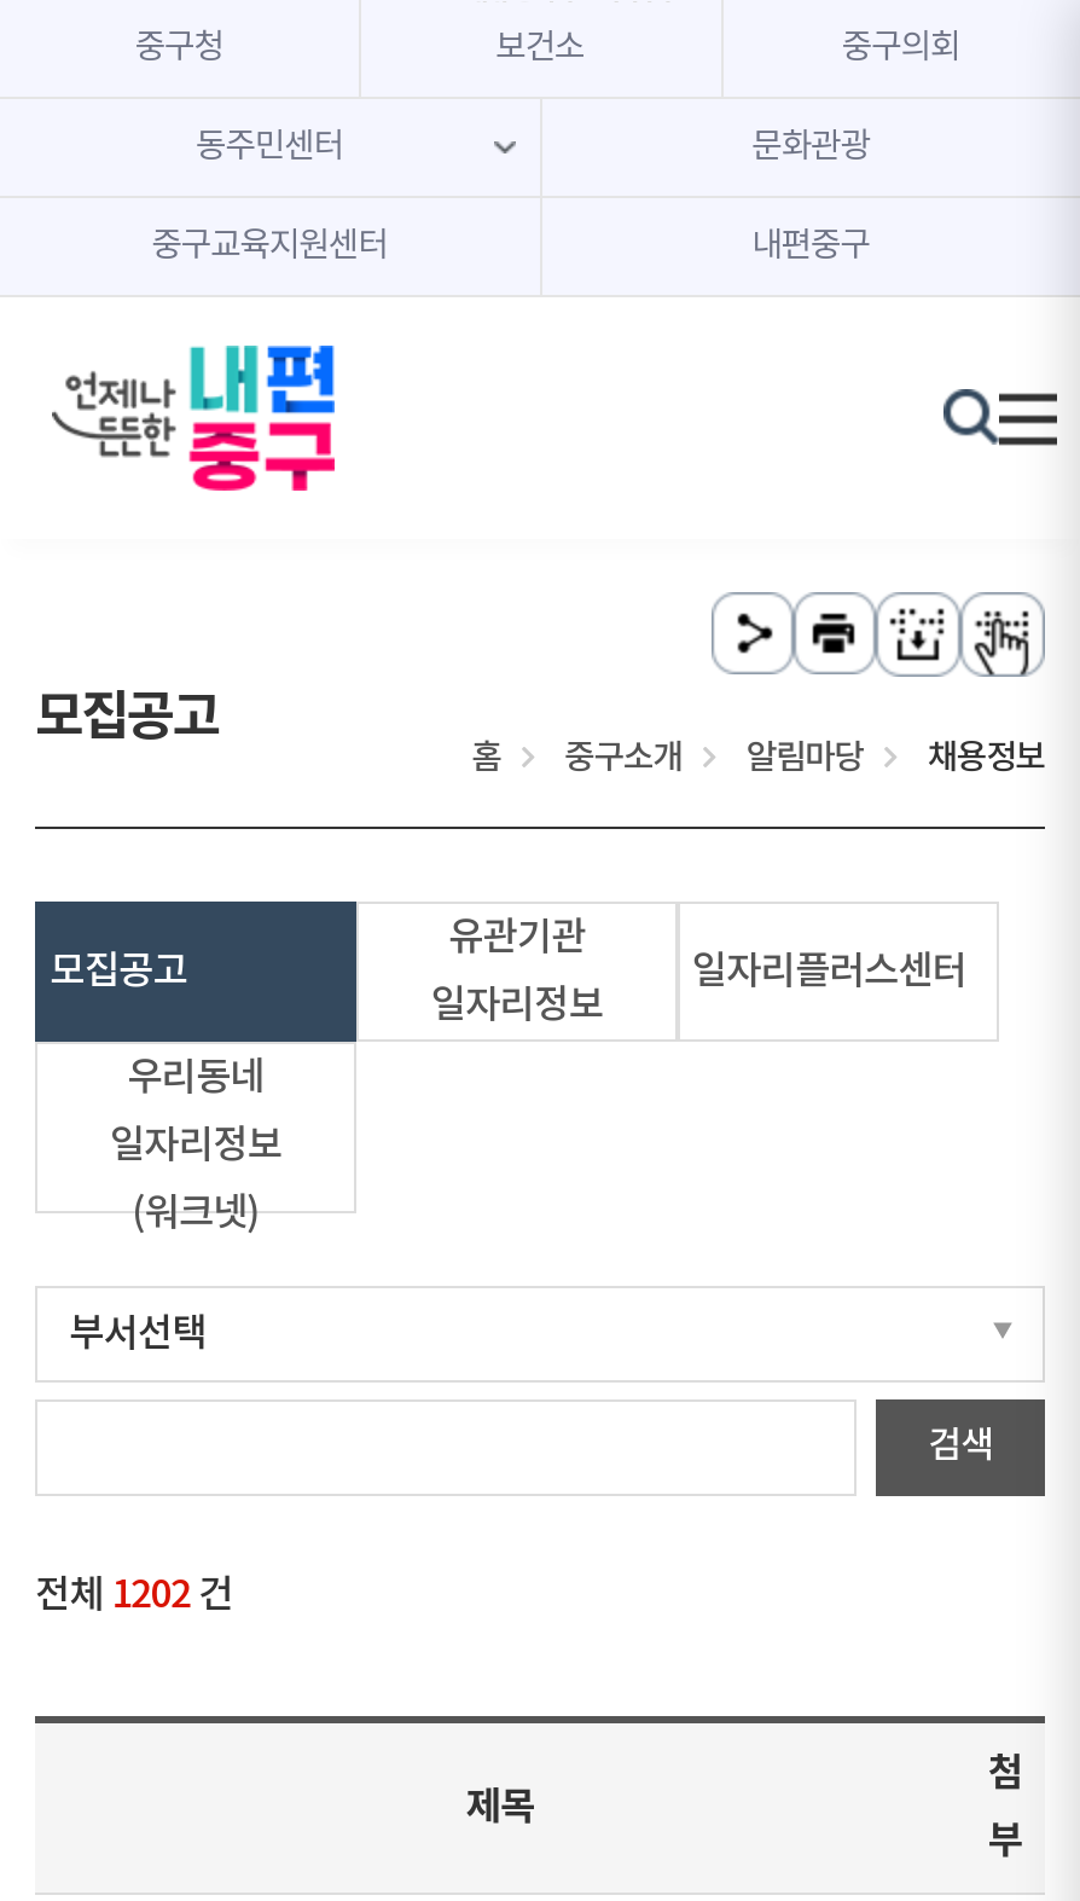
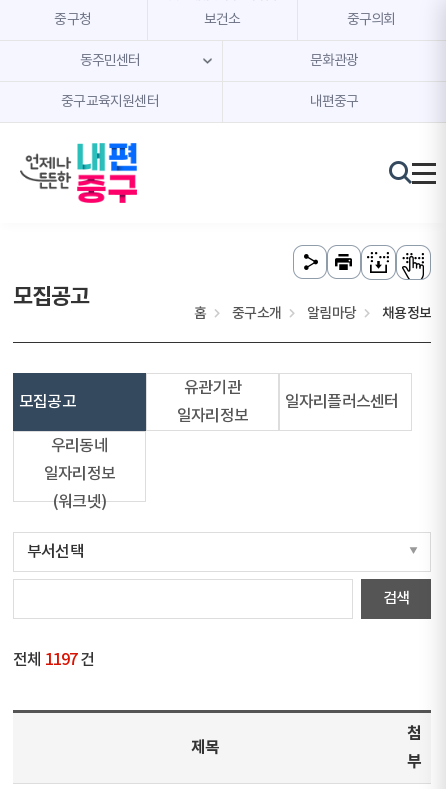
[35,1573,232,1617] 전체 1202 건 -> [13,651,95,669] 전체 1197 건

